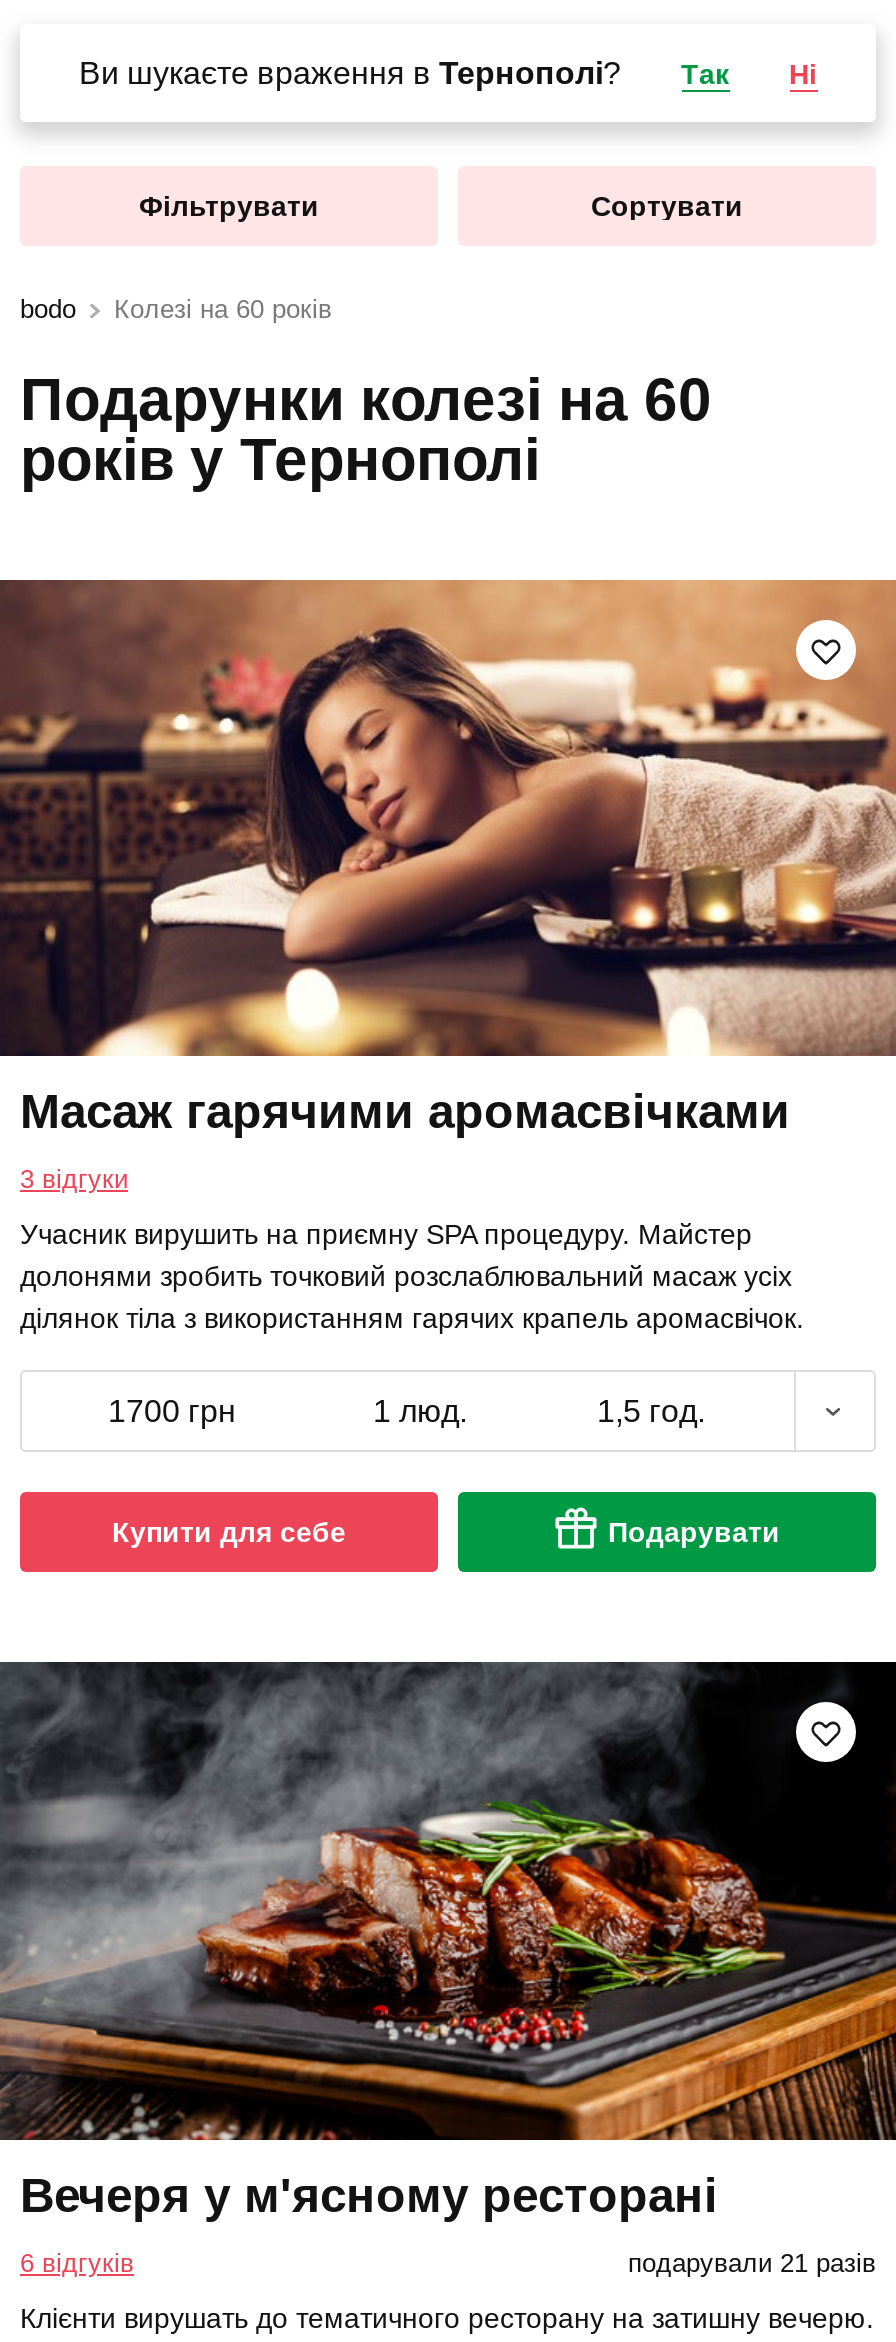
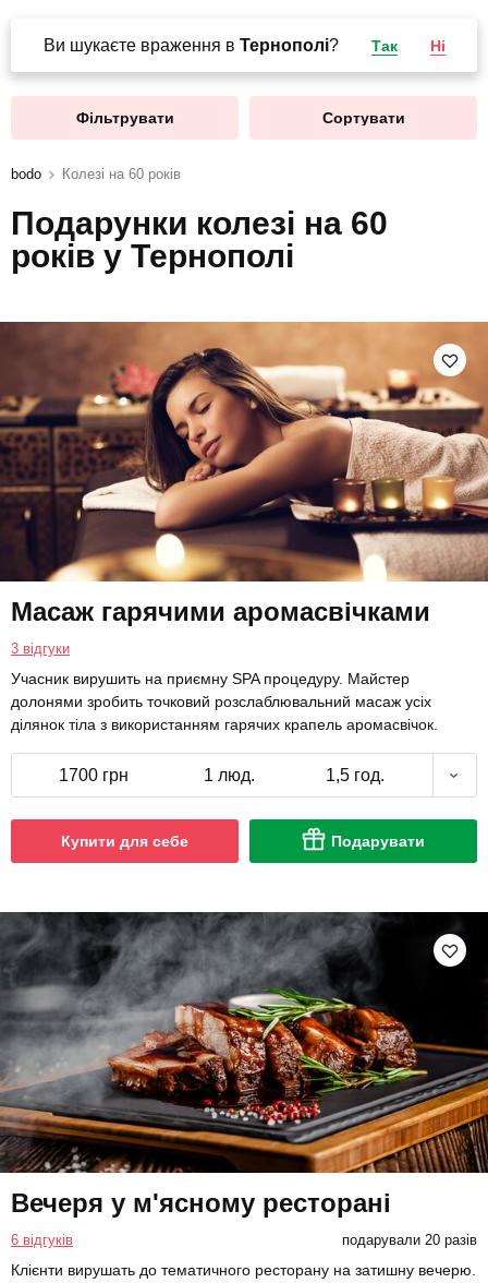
[628,2248,876,2278] подарували 21 разів -> [342,1232,477,1248] подарували 20 разів

